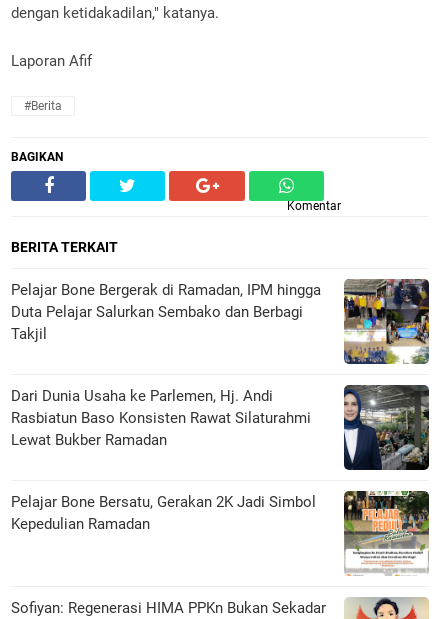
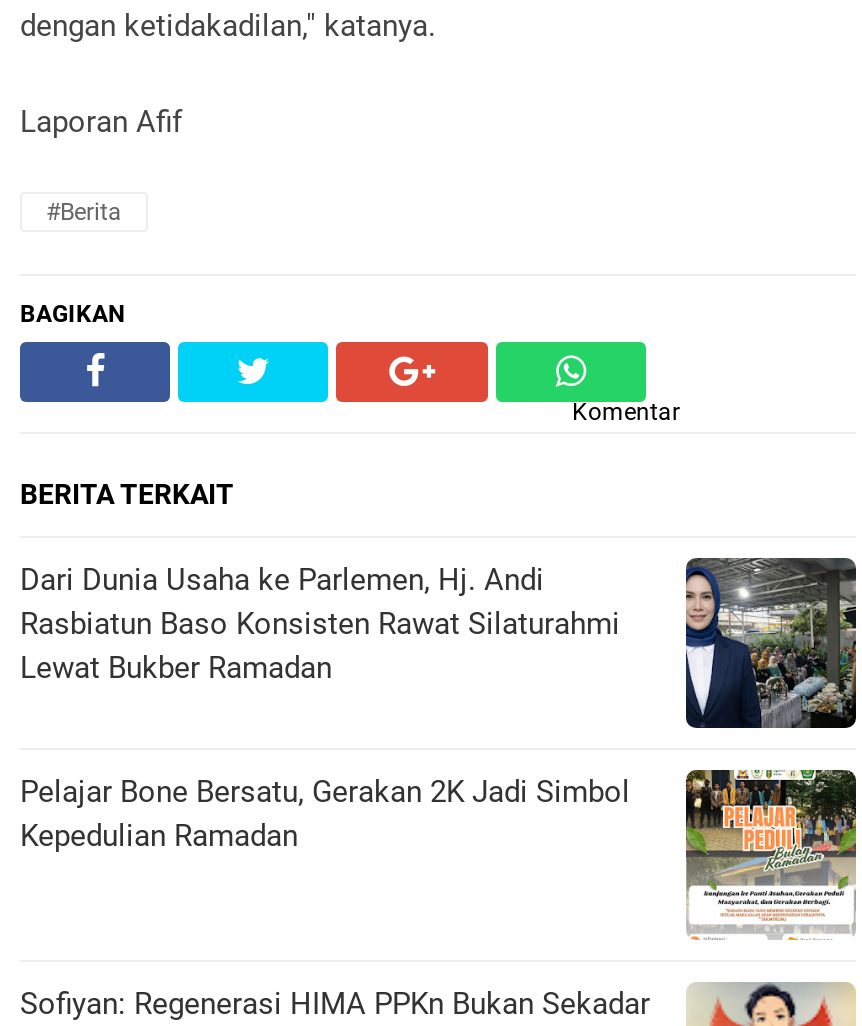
[11,278,430,365] [image] | Pelajar Bone Bergerak di Ramadan, IPM hingga | Duta Pelajar Salurkan Sembako dan Berbagi | Takjil -> none

